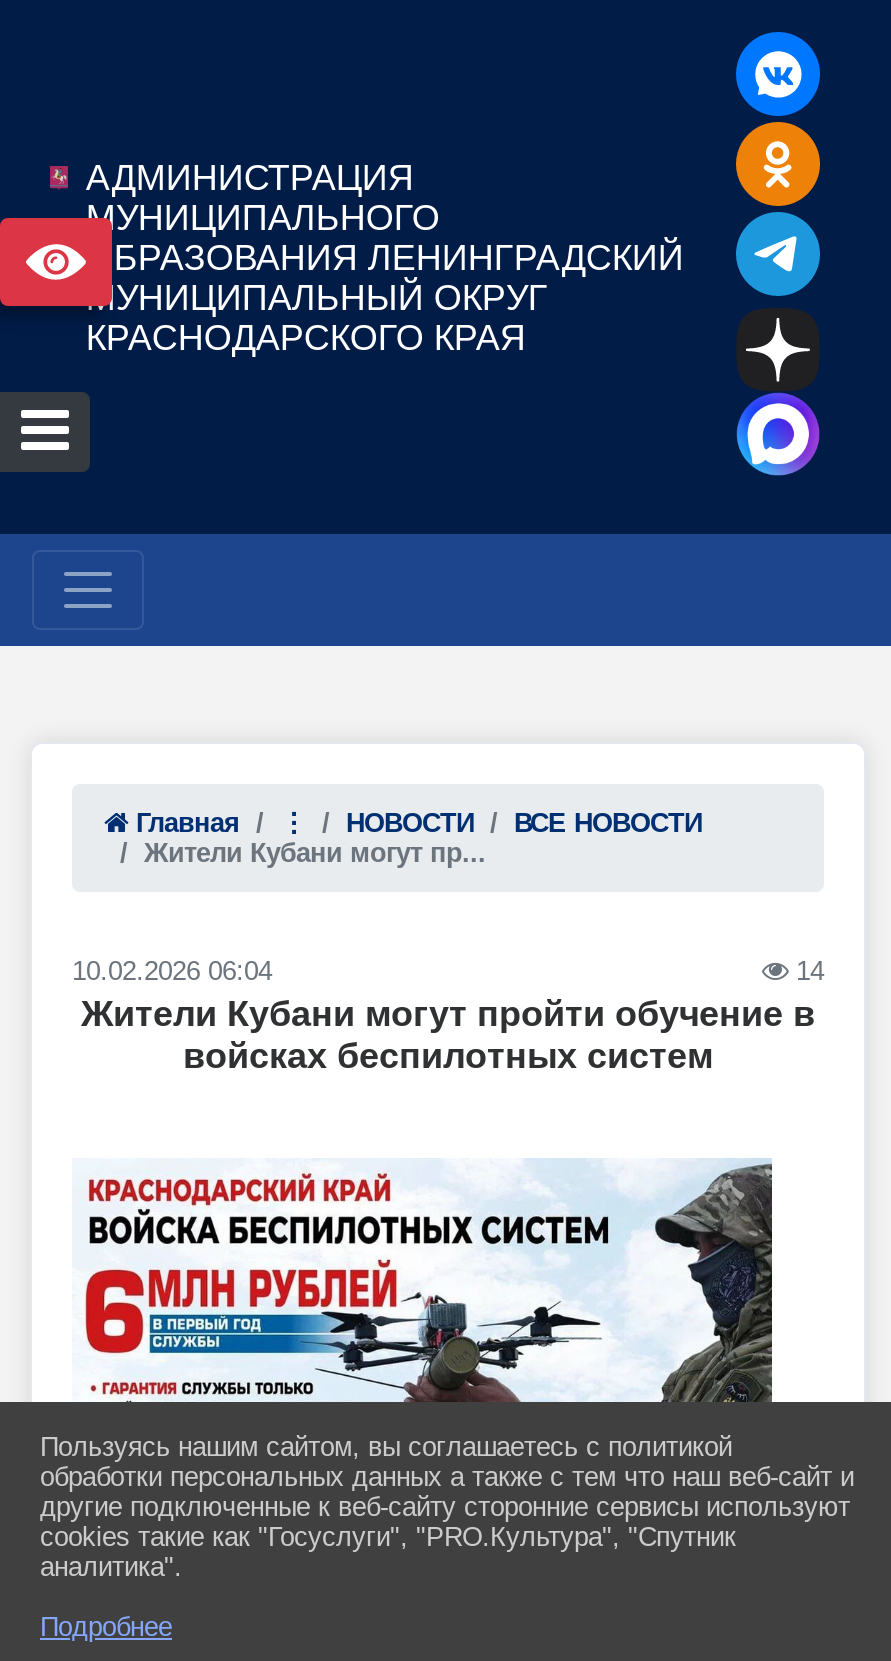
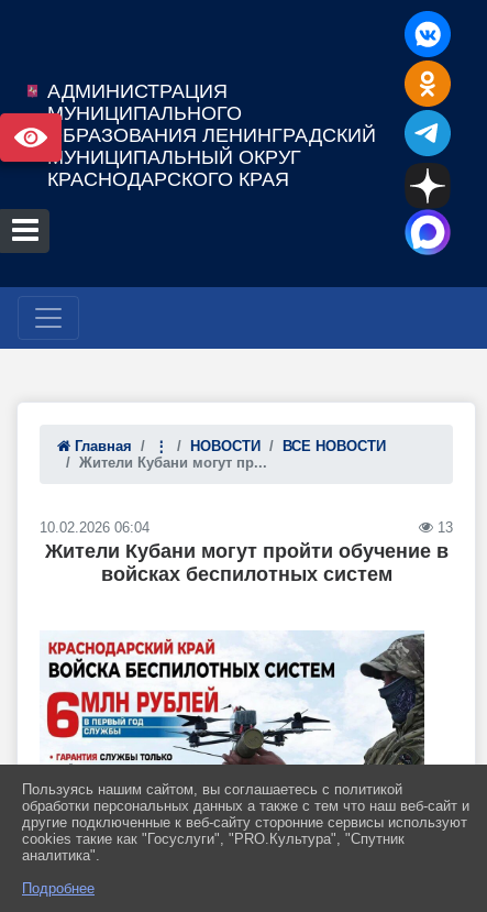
[788,956,824,986] 14 -> [433,519,453,536] 13

